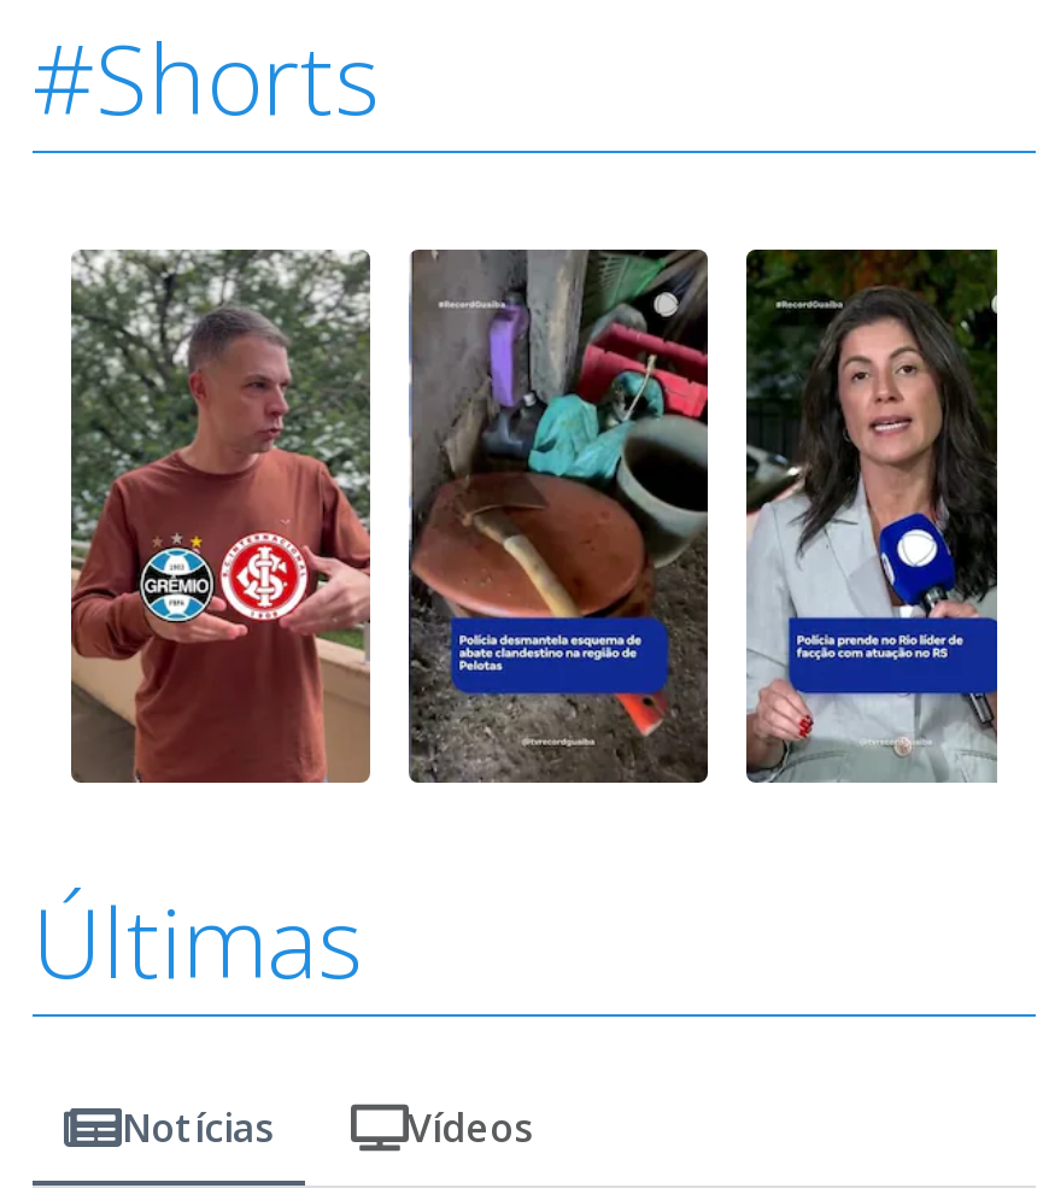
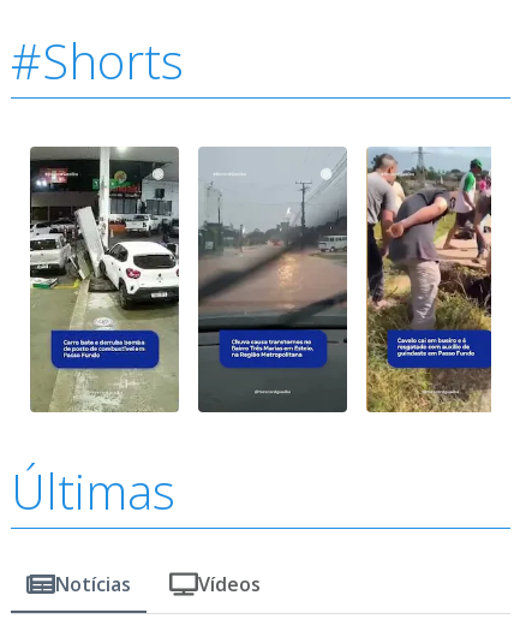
[69,247,373,785] [image] -> [29,145,180,412] [image]
[409,247,710,783] [image] -> [197,147,348,411] [image]
[744,247,1000,783] [image] -> [365,147,492,413] [image]

